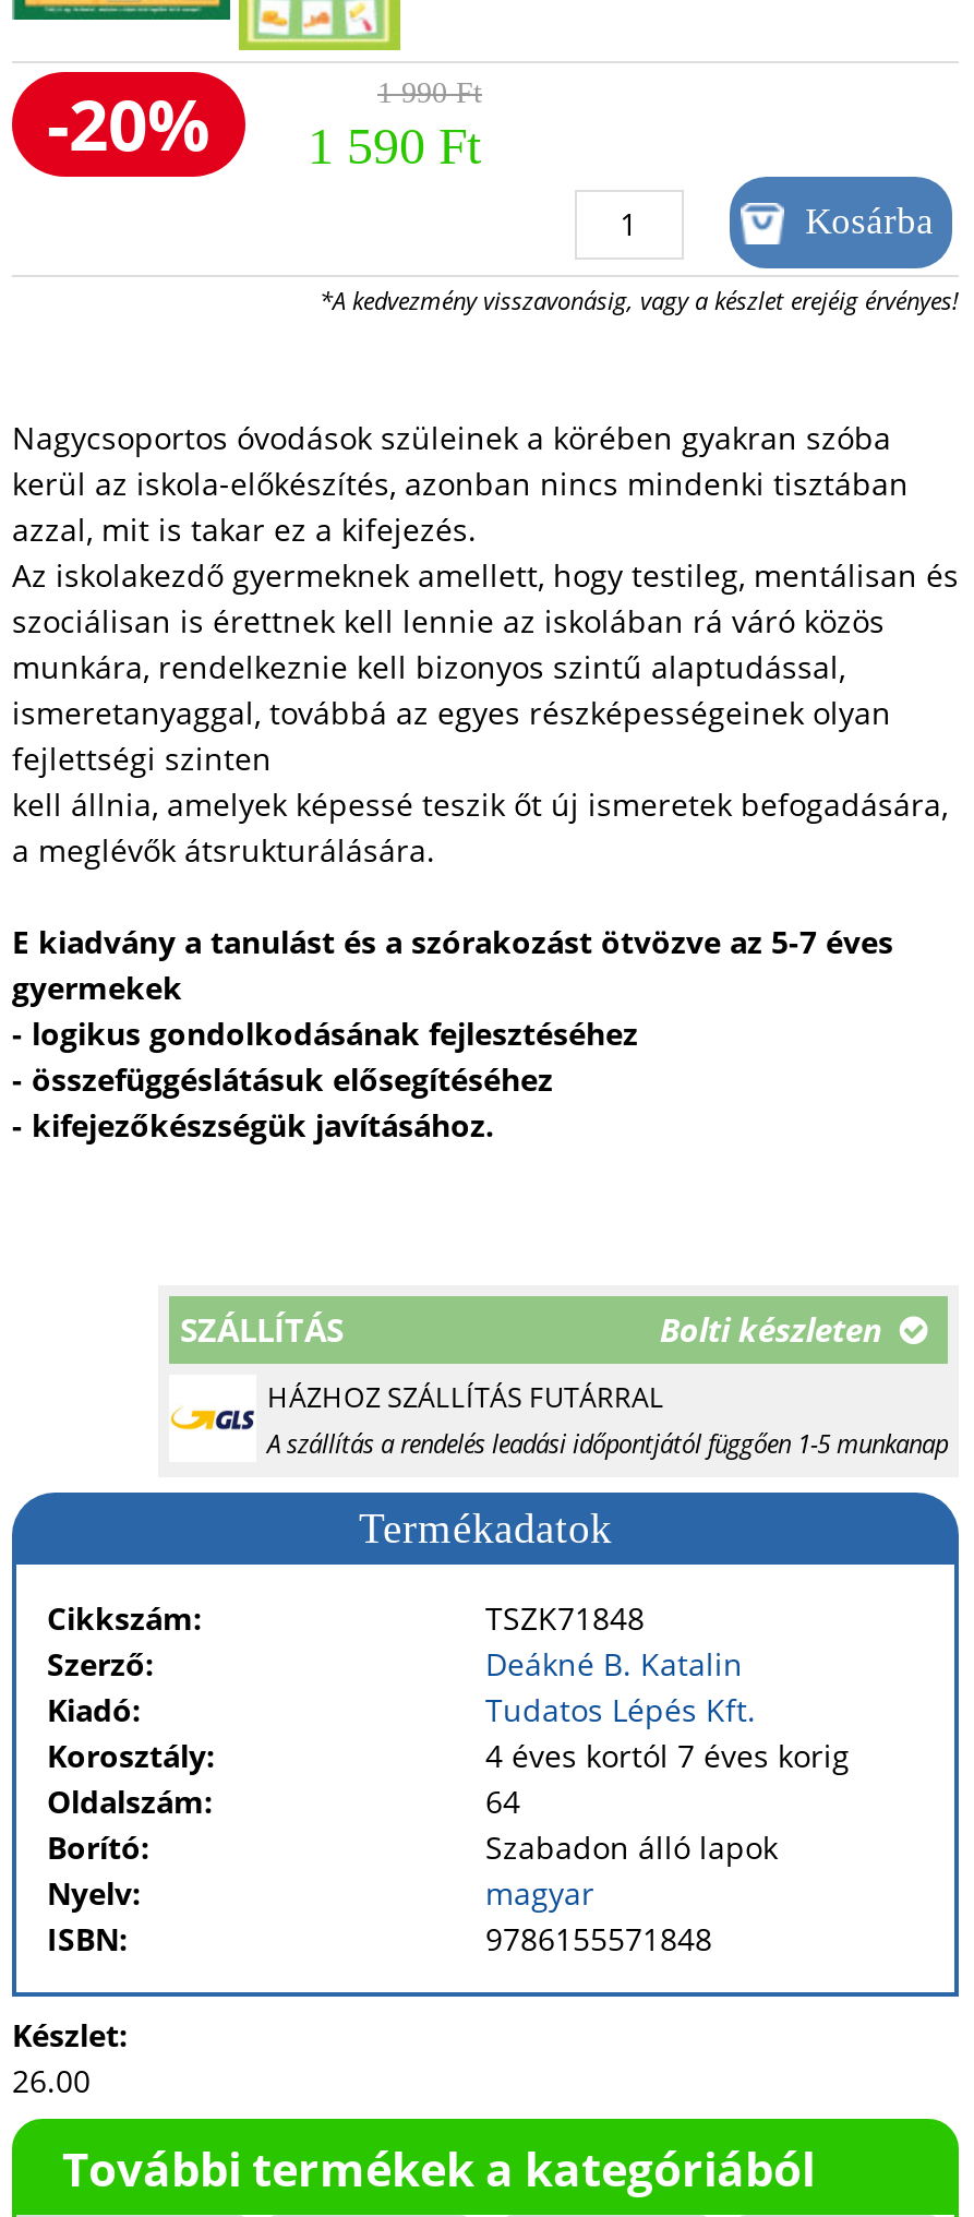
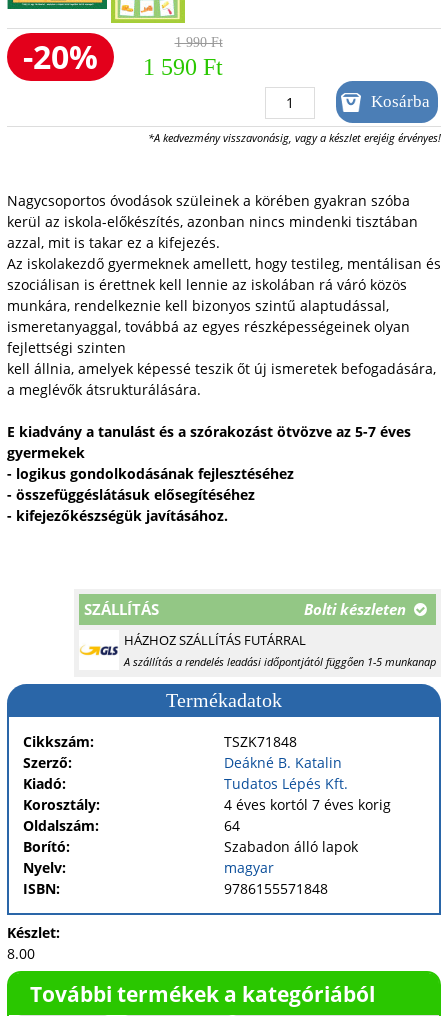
[12,2059,91,2101] 26.00 -> [7,944,35,963] 8.00

